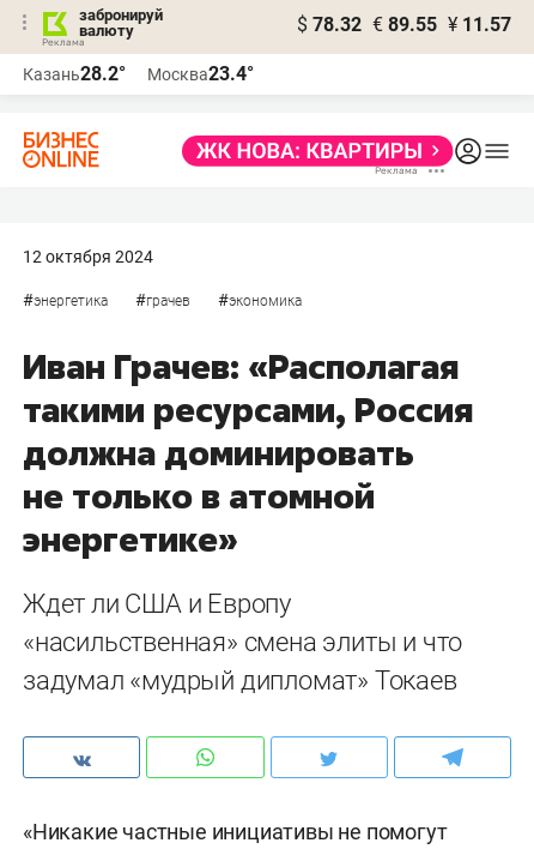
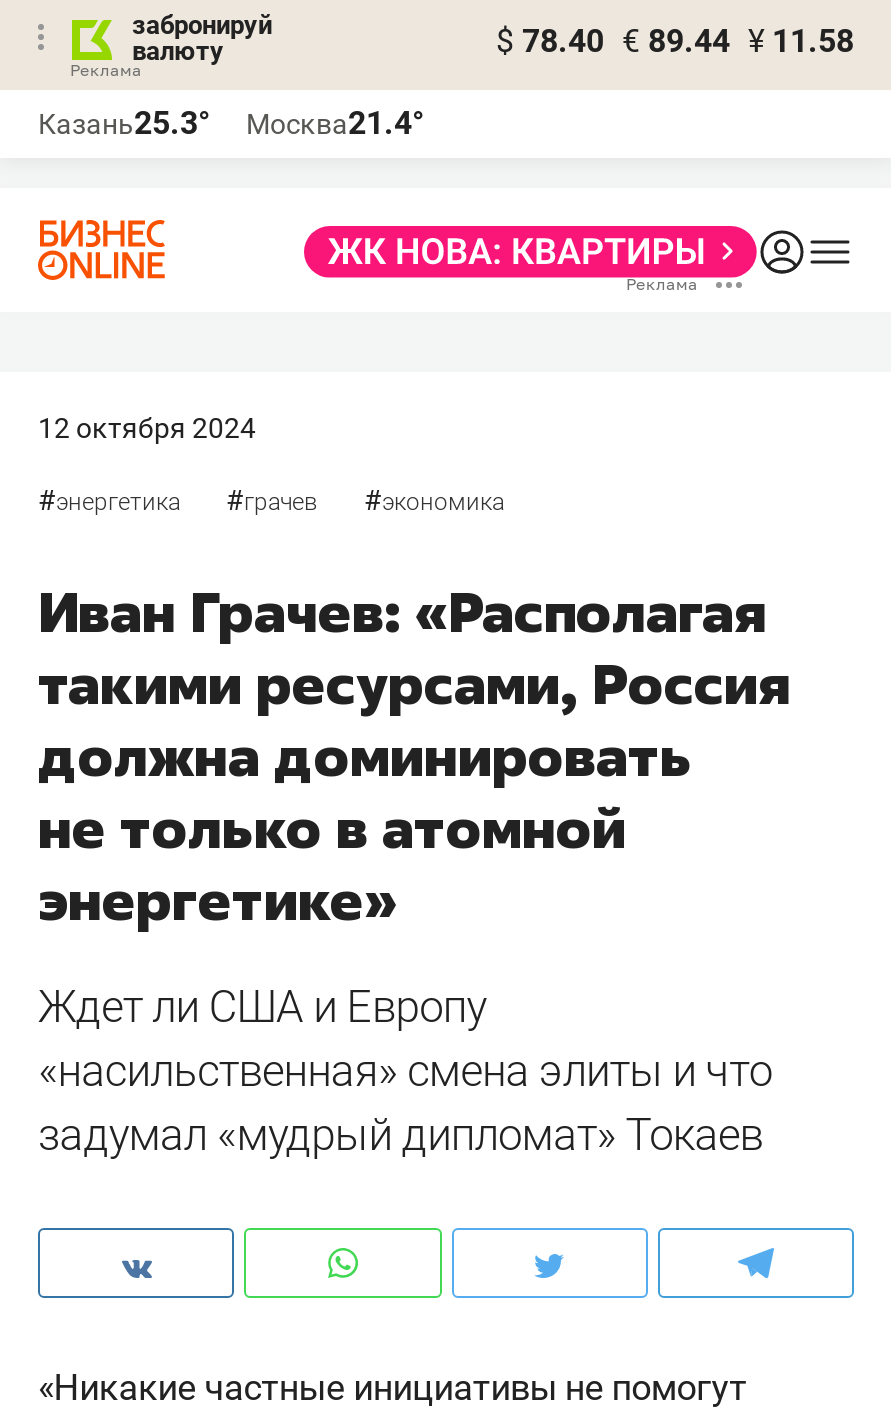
[297,13,511,36] $ 78.32 € 89.55 ¥ 11.57 -> [496,22,854,60] $ 78.40 € 89.44 ¥ 11.58
[23,62,126,85] Казань28.2° -> [38,104,210,142] Казань25.3°
[147,62,254,85] Москва23.4° -> [246,104,424,142] Москва21.4°

